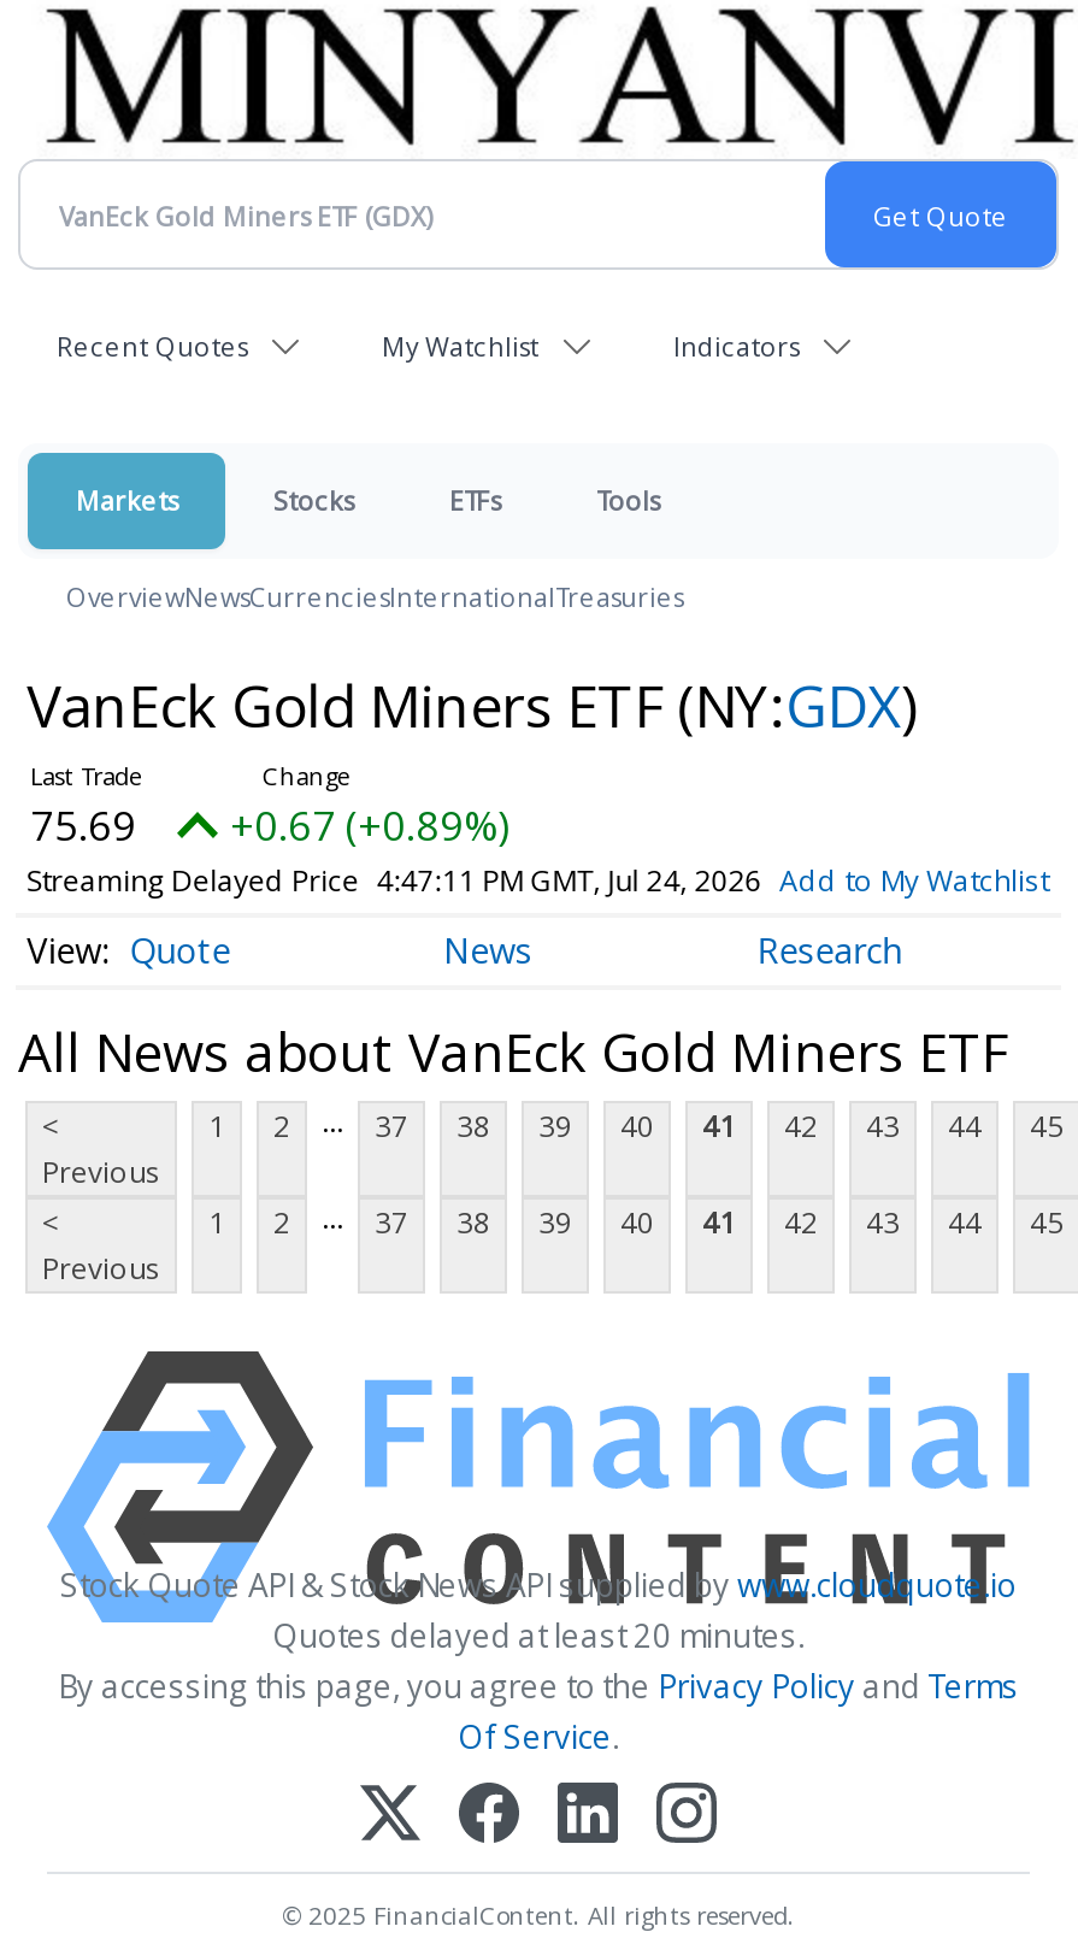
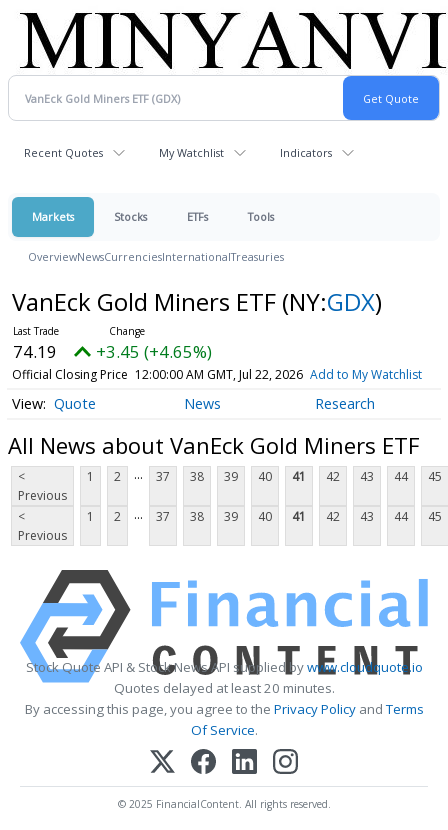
[30,797,136,853] 75.69 -> [13,340,57,363] 74.19
[230,797,509,853] +0.67 (+0.89%) -> [96,340,212,363] +3.45 (+4.65%)
[27,860,1049,901] Streaming Delayed Price 4:47:11 PM GMT, Jul 24, 2026 Add to My Watchlist -> [12,366,422,383] Official Closing Price 12:00:00 AM GMT, Jul 22, 2026 Add to My Watchlist

